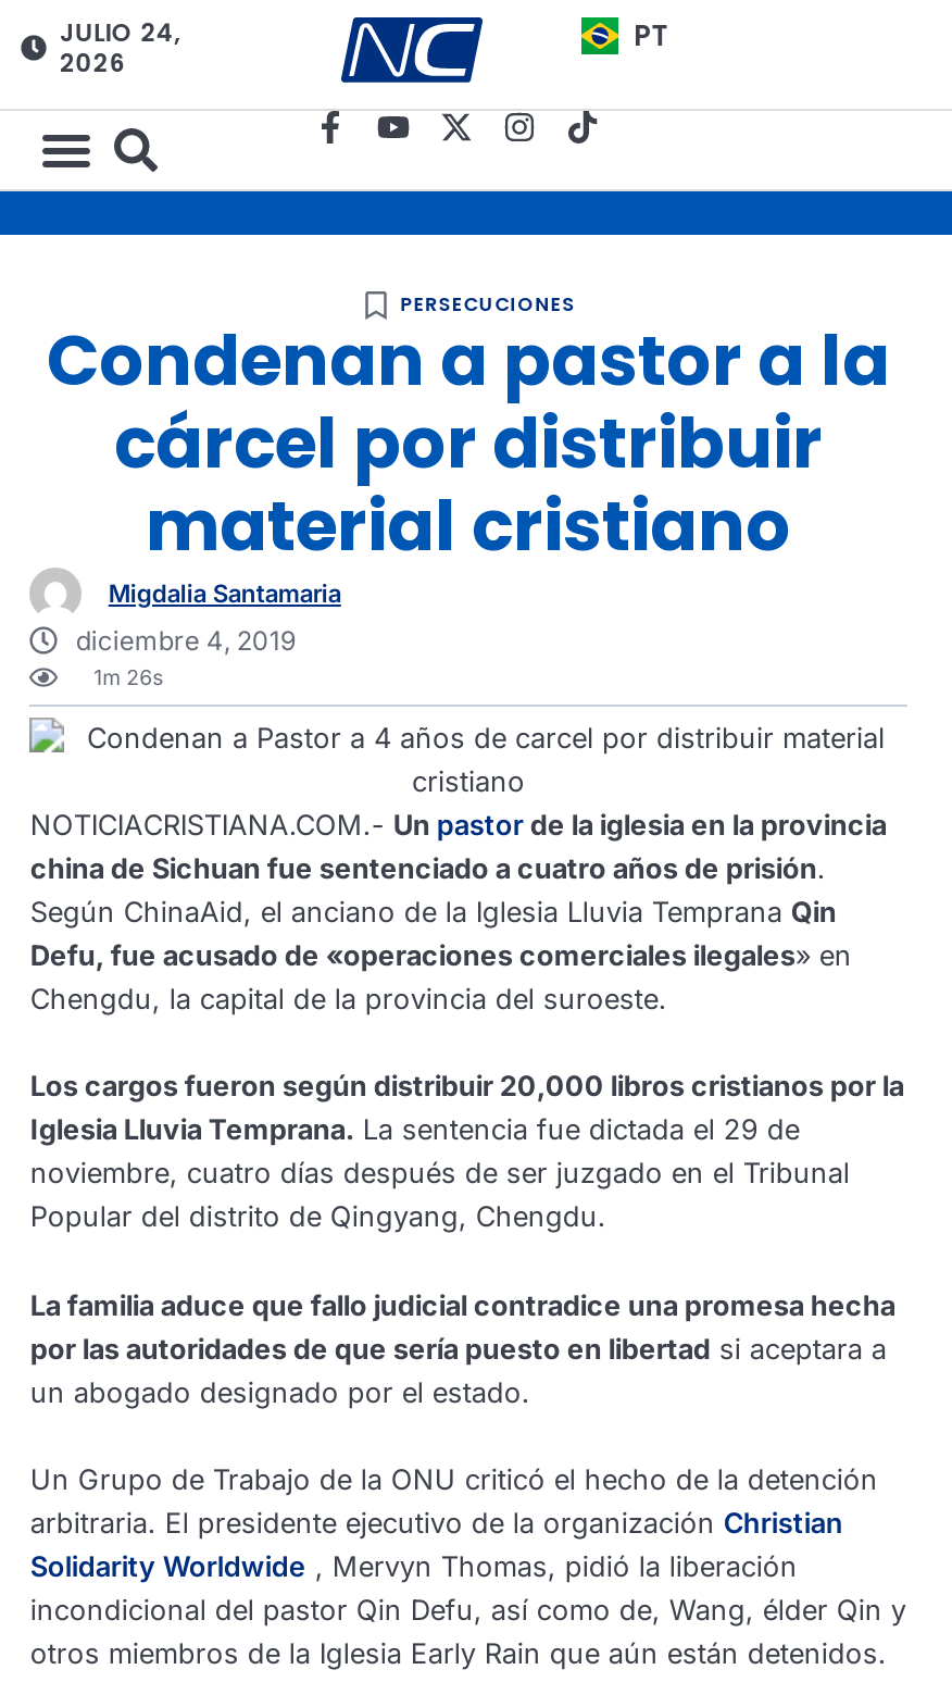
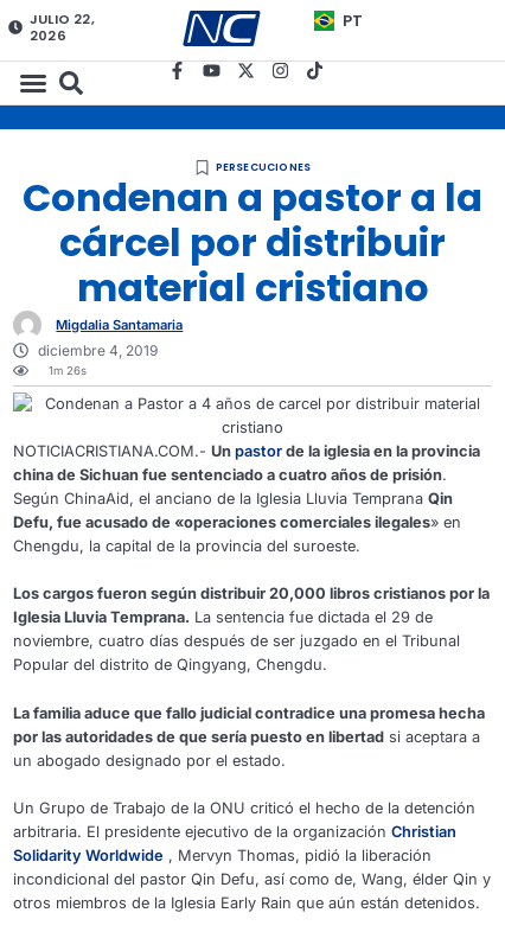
[60,15,181,50] JULIO 24, -> [30,9,95,28] JULIO 22,

